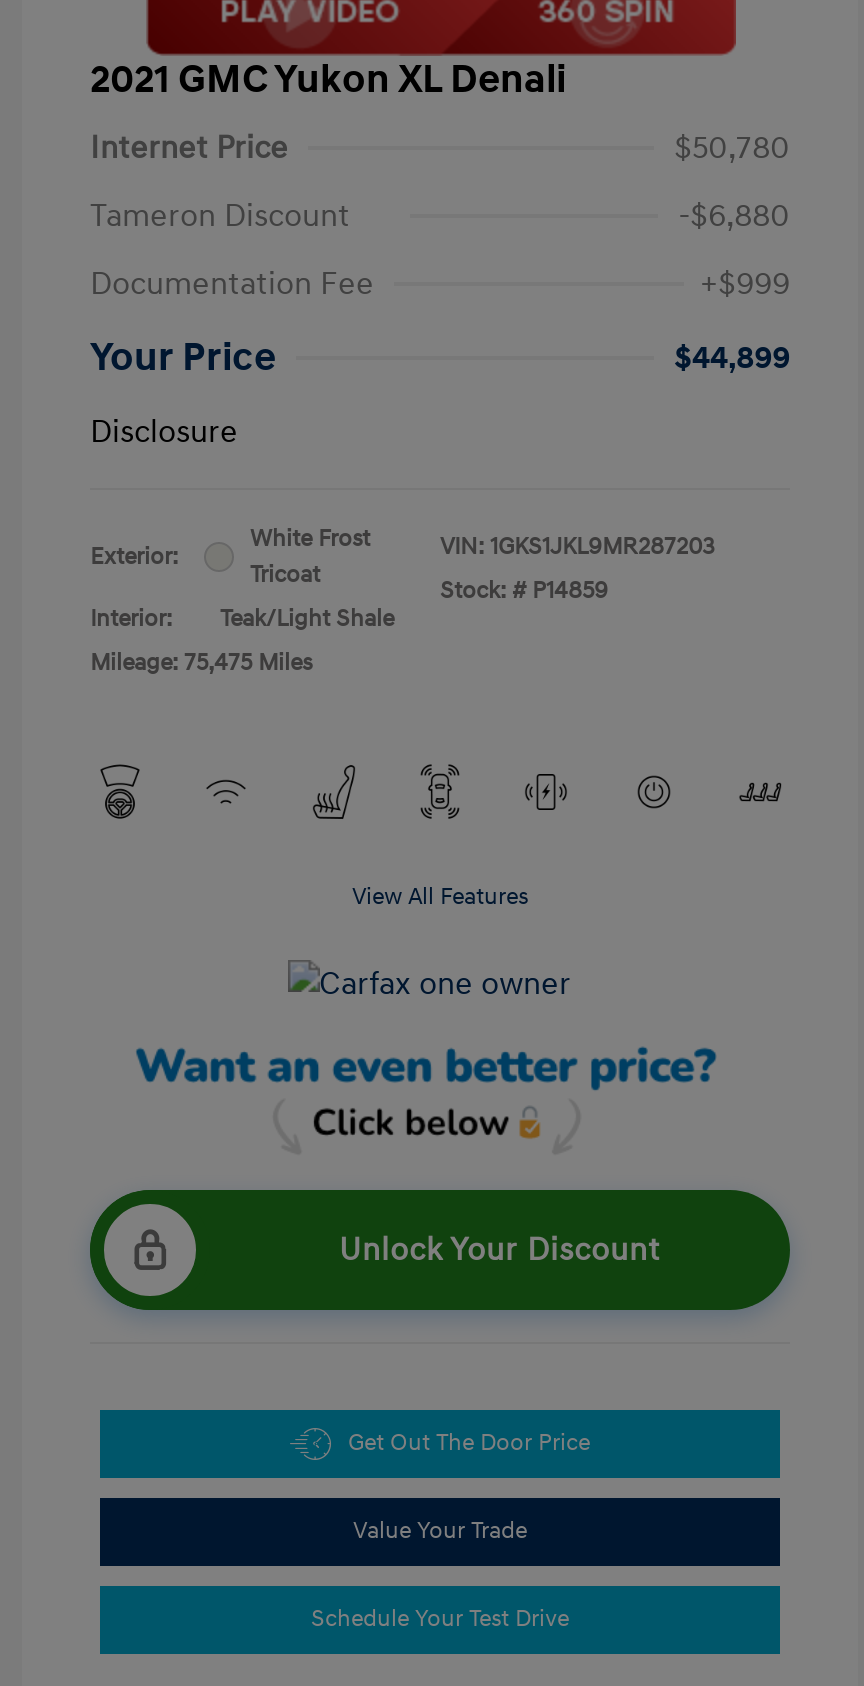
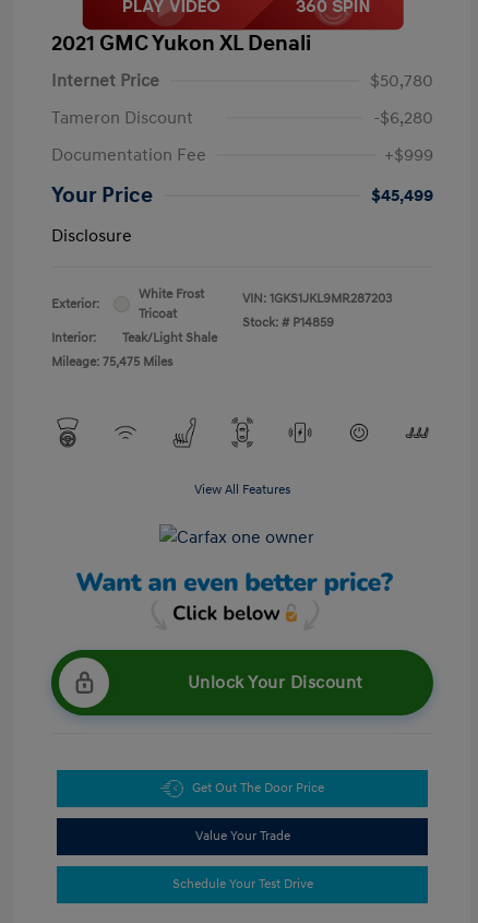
[678,195,790,235] -$6,880 -> [373,107,433,129] -$6,280
[674,337,790,377] $44,899 -> [371,184,433,206] $45,499

